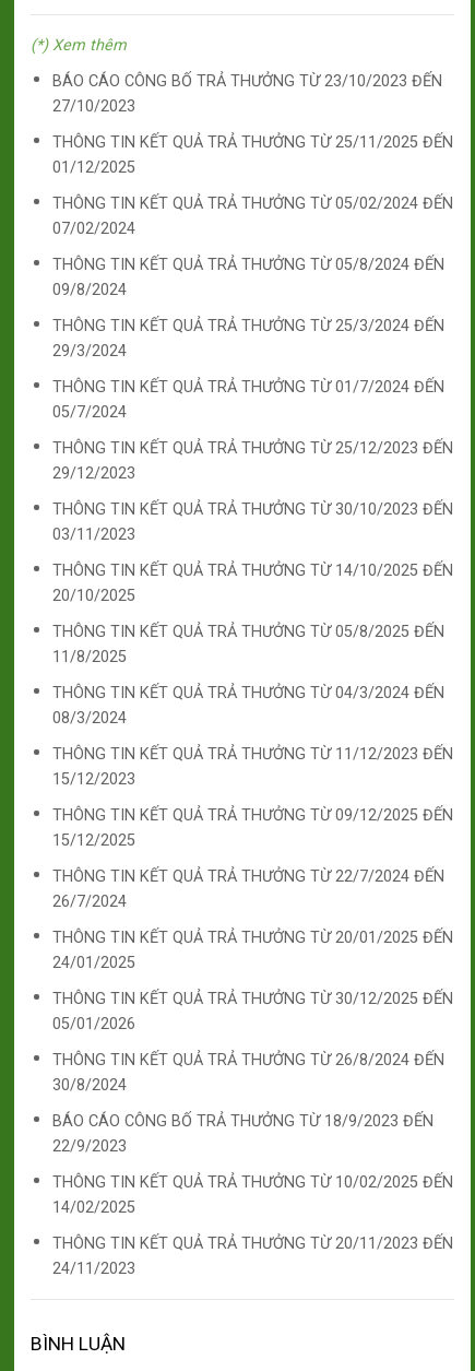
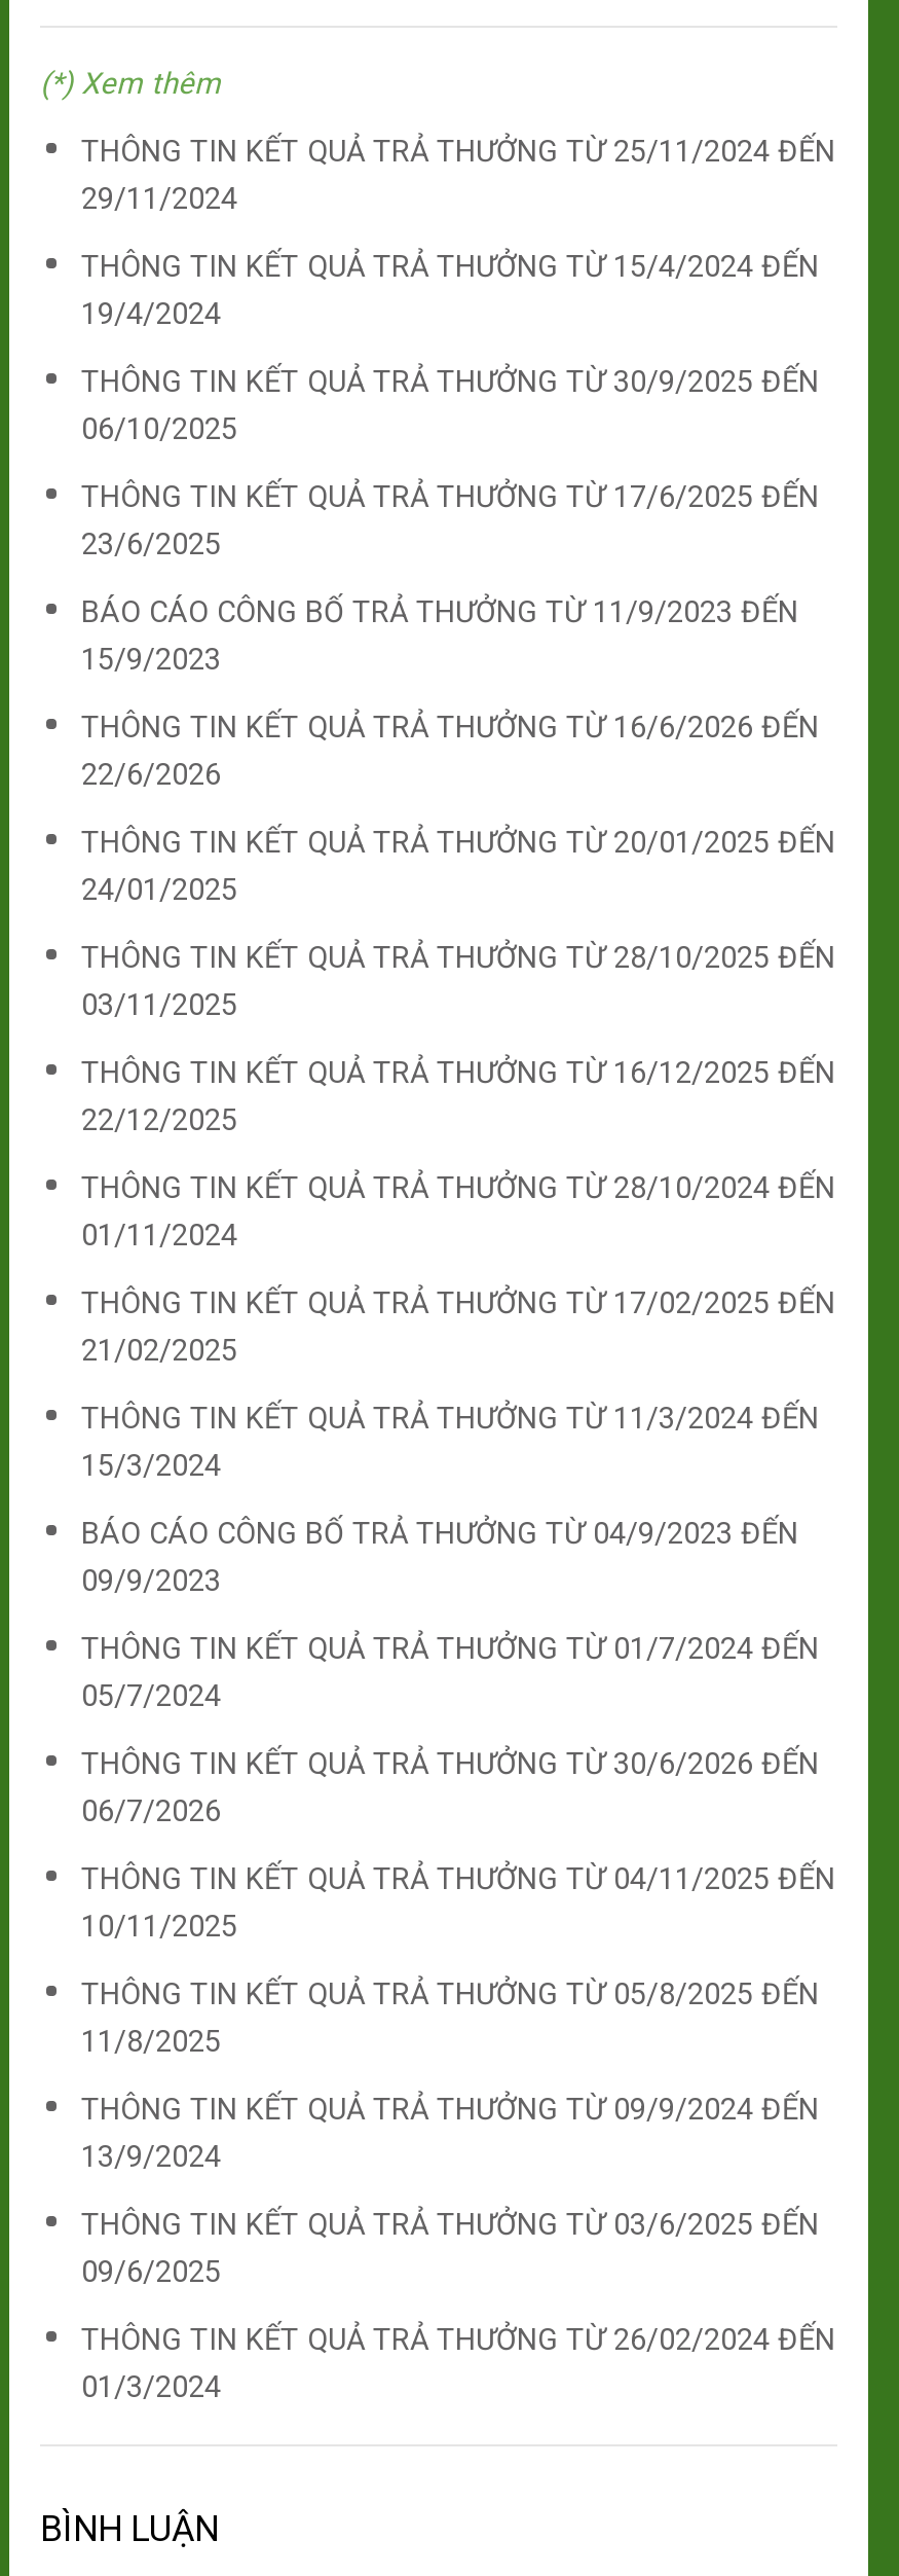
[52,72,453,360] BÁO CÁO CÔNG BỐ TRẢ THƯỞNG TỪ 23/10/2023 ĐẾN | 27/10/2023 | THÔNG TIN KẾT QUẢ TRẢ THƯỞNG TỪ 25/11/2025 ĐẾN | 01/12/2025 | THÔNG TIN KẾT QUẢ TRẢ THƯỞNG TỪ 05/02/2024 ĐẾN | 07/02/2024 | THÔNG TIN KẾT QUẢ TRẢ THƯỞNG TỪ 05/8/2024 ĐẾN | 09/8/2024 | THÔNG TIN KẾT QUẢ TRẢ THƯỞNG TỪ 25/3/2024 ĐẾN | 29/3/2024 -> [81,134,835,1598] THÔNG TIN KẾT QUẢ TRẢ THƯỞNG TỪ 25/11/2024 ĐẾN | 29/11/2024 | THÔNG TIN KẾT QUẢ TRẢ THƯỞNG TỪ 15/4/2024 ĐẾN | 19/4/2024 | THÔNG TIN KẾT QUẢ TRẢ THƯỞNG TỪ 30/9/2025 ĐẾN | 06/10/2025 | THÔNG TIN KẾT QUẢ TRẢ THƯỞNG TỪ 17/6/2025 ĐẾN | 23/6/2025 | BÁO CÁO CÔNG BỐ TRẢ THƯỞNG TỪ 11/9/2023 ĐẾN | 15/9/2023 | THÔNG TIN KẾT QUẢ TRẢ THƯỞNG TỪ 16/6/2026 ĐẾN | 22/6/2026 | THÔNG TIN KẾT QUẢ TRẢ THƯỞNG TỪ 28/10/2025 ĐẾN | 03/11/2025 | THÔNG TIN KẾT QUẢ TRẢ THƯỞNG TỪ 16/12/2025 ĐẾN | 22/12/2025 | THÔNG TIN KẾT QUẢ TRẢ THƯỞNG TỪ 28/10/2024 ĐẾN | 01/11/2024 | THÔNG TIN KẾT QUẢ TRẢ THƯỞNG TỪ 17/02/2025 ĐẾN | 21/02/2025 | THÔNG TIN KẾT QUẢ TRẢ THƯỞNG TỪ 11/3/2024 ĐẾN | 15/3/2024 | BÁO CÁO CÔNG BỐ TRẢ THƯỞNG TỪ 04/9/2023 ĐẾN | 09/9/2023
moved [52,378,444,421] -> [81,1631,819,1713]: THÔNG TIN KẾT QUẢ TRẢ THƯỞNG TỪ 01/7/2024 ĐẾN | 05/7/2024
[52,439,453,605] THÔNG TIN KẾT QUẢ TRẢ THƯỞNG TỪ 25/12/2023 ĐẾN | 29/12/2023 | THÔNG TIN KẾT QUẢ TRẢ THƯỞNG TỪ 30/10/2023 ĐẾN | 03/11/2023 | THÔNG TIN KẾT QUẢ TRẢ THƯỞNG TỪ 14/10/2025 ĐẾN | 20/10/2025 -> [81,1746,835,1944] THÔNG TIN KẾT QUẢ TRẢ THƯỞNG TỪ 30/6/2026 ĐẾN | 06/7/2026 | THÔNG TIN KẾT QUẢ TRẢ THƯỞNG TỪ 04/11/2025 ĐẾN | 10/11/2025
moved [52,622,444,666] -> [81,1977,819,2059]: THÔNG TIN KẾT QUẢ TRẢ THƯỞNG TỪ 05/8/2025 ĐẾN | 11/8/2025
[52,683,453,1278] THÔNG TIN KẾT QUẢ TRẢ THƯỞNG TỪ 04/3/2024 ĐẾN | 08/3/2024 | THÔNG TIN KẾT QUẢ TRẢ THƯỞNG TỪ 11/12/2023 ĐẾN | 15/12/2023 | THÔNG TIN KẾT QUẢ TRẢ THƯỞNG TỪ 09/12/2025 ĐẾN | 15/12/2025 | THÔNG TIN KẾT QUẢ TRẢ THƯỞNG TỪ 22/7/2024 ĐẾN | 26/7/2024 | THÔNG TIN KẾT QUẢ TRẢ THƯỞNG TỪ 30/12/2025 ĐẾN | 05/01/2026 | THÔNG TIN KẾT QUẢ TRẢ THƯỞNG TỪ 26/8/2024 ĐẾN | 30/8/2024 | BÁO CÁO CÔNG BỐ TRẢ THƯỞNG TỪ 18/9/2023 ĐẾN | 22/9/2023 | THÔNG TIN KẾT QUẢ TRẢ THƯỞNG TỪ 10/02/2025 ĐẾN | 14/02/2025 | THÔNG TIN KẾT QUẢ TRẢ THƯỞNG TỪ 20/11/2023 ĐẾN | 24/11/2023 -> [81,2092,835,2404] THÔNG TIN KẾT QUẢ TRẢ THƯỞNG TỪ 09/9/2024 ĐẾN | 13/9/2024 | THÔNG TIN KẾT QUẢ TRẢ THƯỞNG TỪ 03/6/2025 ĐẾN | 09/6/2025 | THÔNG TIN KẾT QUẢ TRẢ THƯỞNG TỪ 26/02/2024 ĐẾN | 01/3/2024
moved [52,928,453,972] -> [81,825,835,907]: THÔNG TIN KẾT QUẢ TRẢ THƯỞNG TỪ 20/01/2025 ĐẾN | 24/01/2025

